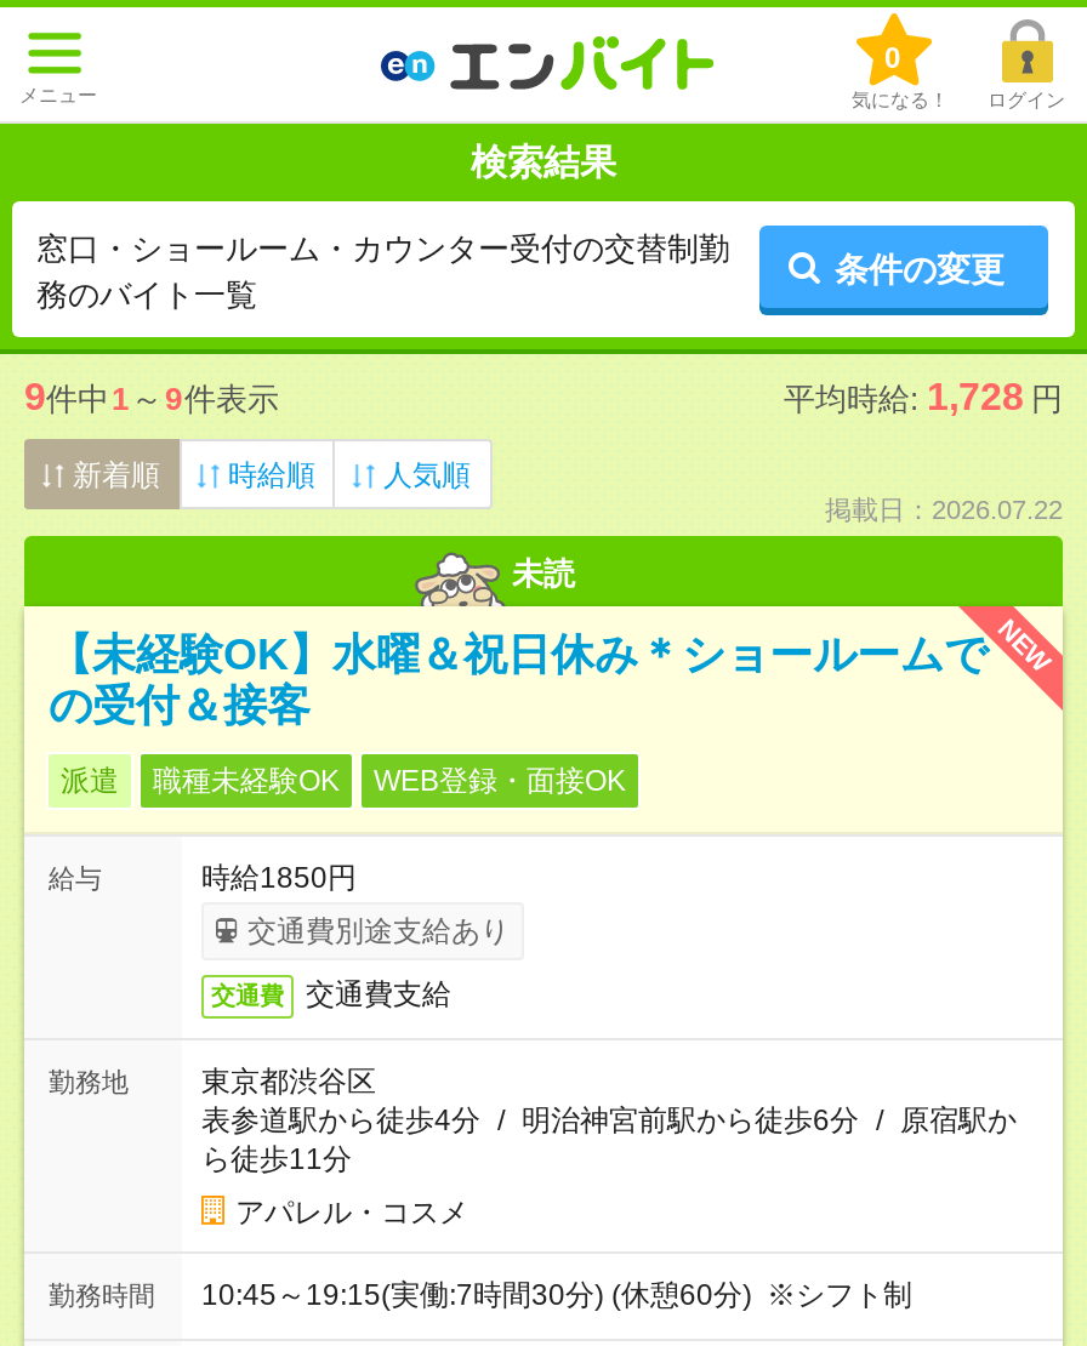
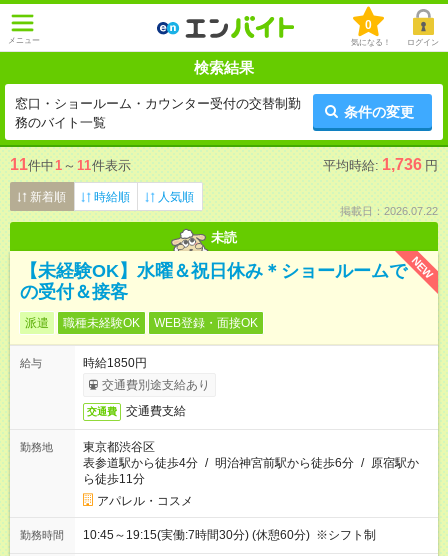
[24,376,279,417] 9件中1～9件表示 -> [10,156,131,173] 11件中1～11件表示
[784,376,1063,417] 平均時給: 1,728 円 -> [323,156,438,173] 平均時給: 1,736 円

